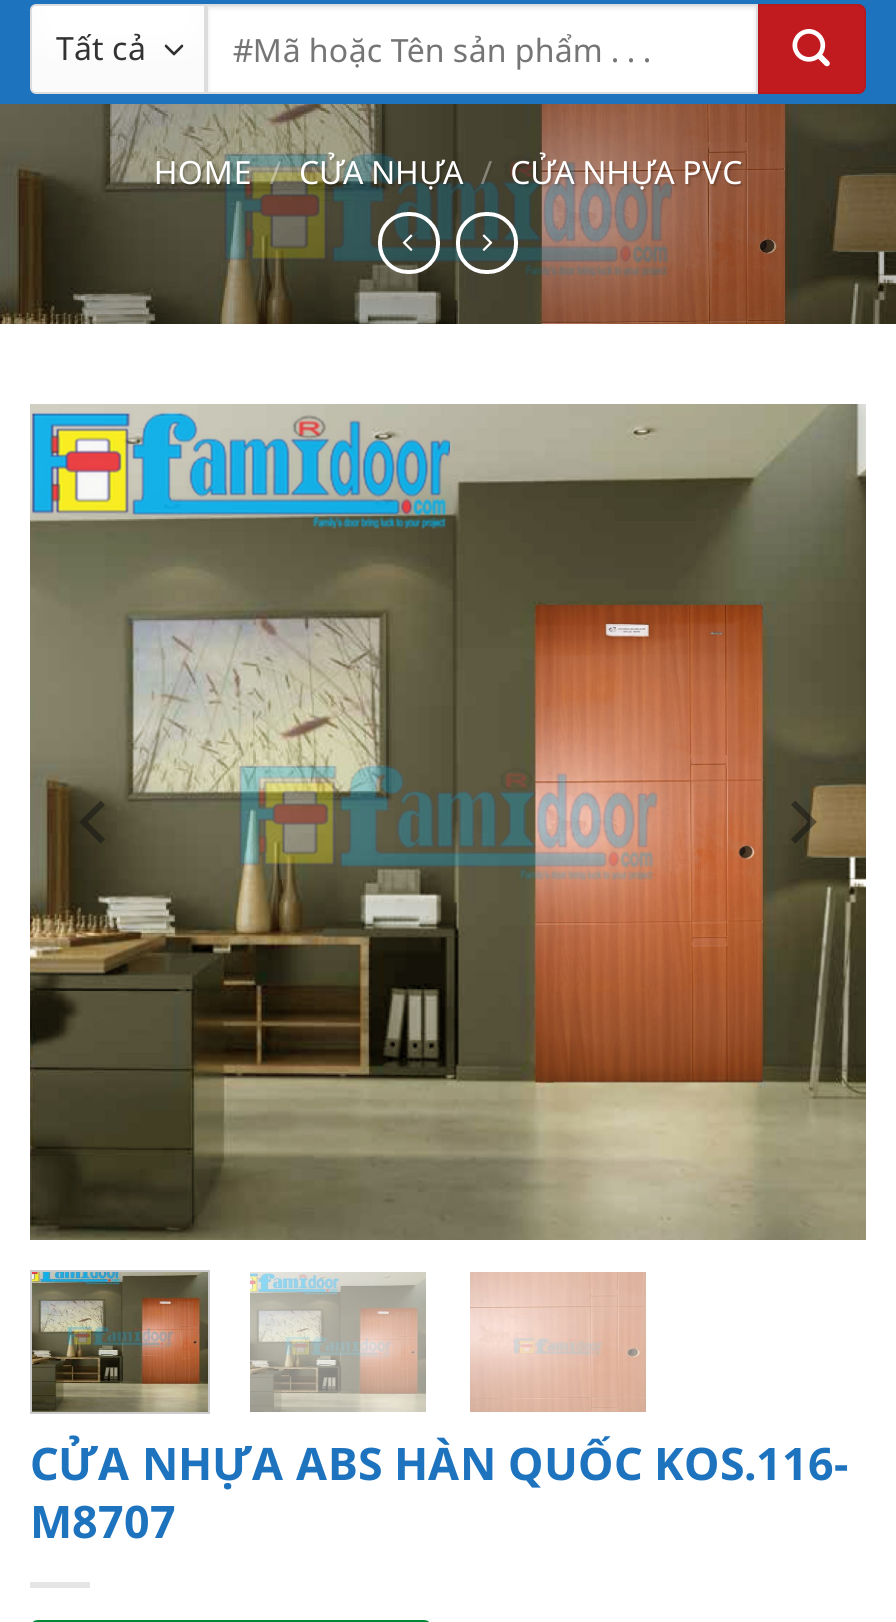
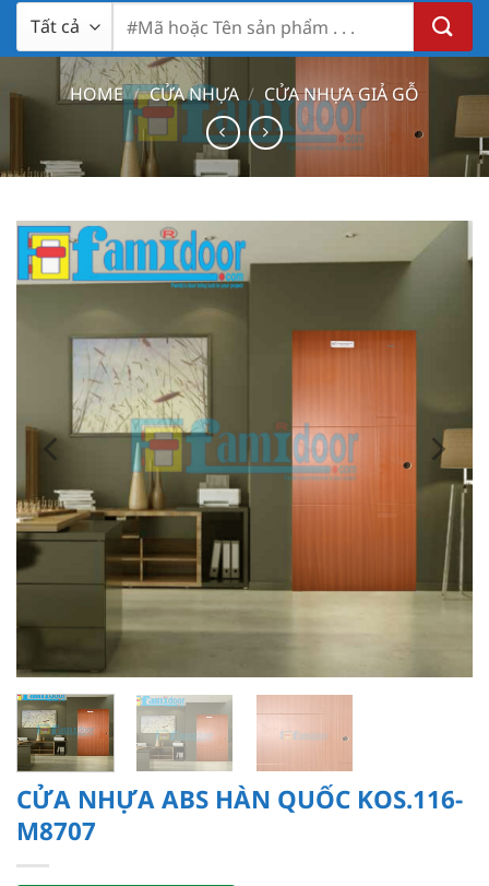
[154,150,742,194] HOME / CỬA NHỰA / CỬA NHỰA PVC -> [70,82,419,106] HOME / CỬA NHỰA / CỬA NHỰA GIẢ GỖ

